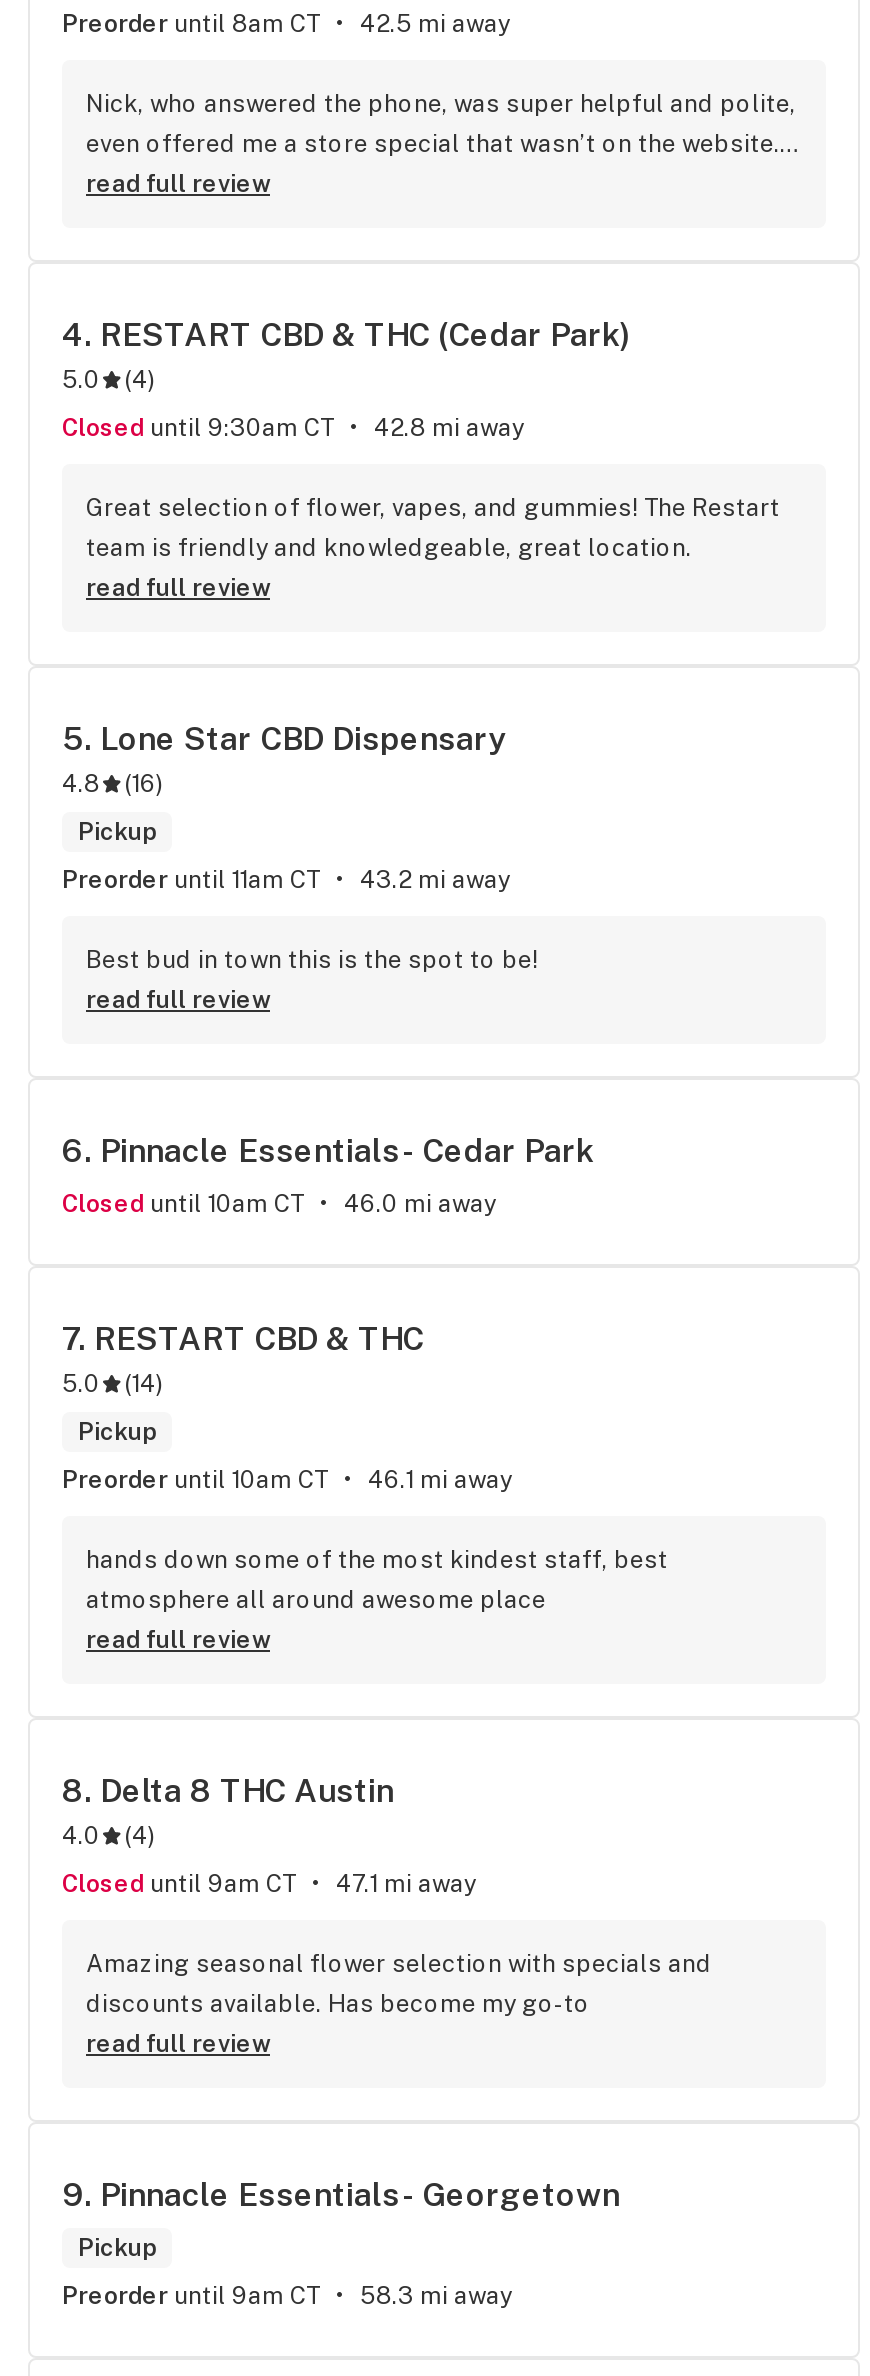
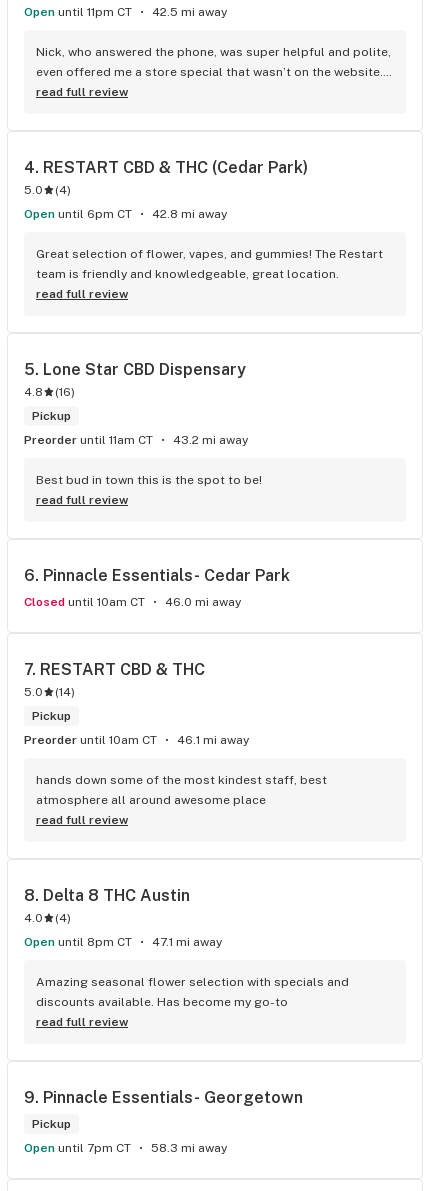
[78,10,320,38] Preorder until 8am CT -> [33,5,132,19] Open until 11pm CT
[78,414,334,442] Closed until 9:30am CT -> [33,207,132,221] Open until 6pm CT
[78,1870,296,1898] Closed until 9am CT -> [33,935,132,949] Open until 8pm CT
[78,2282,320,2310] Preorder until 9am CT -> [33,1141,131,1155] Open until 7pm CT

